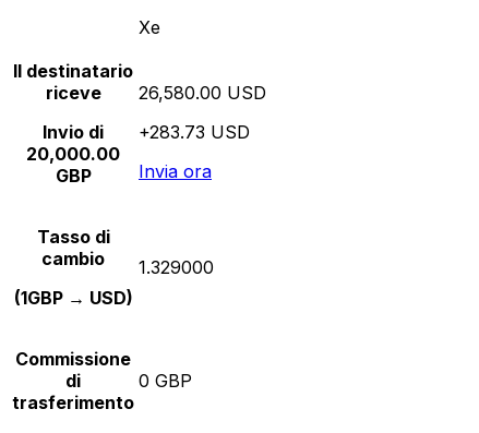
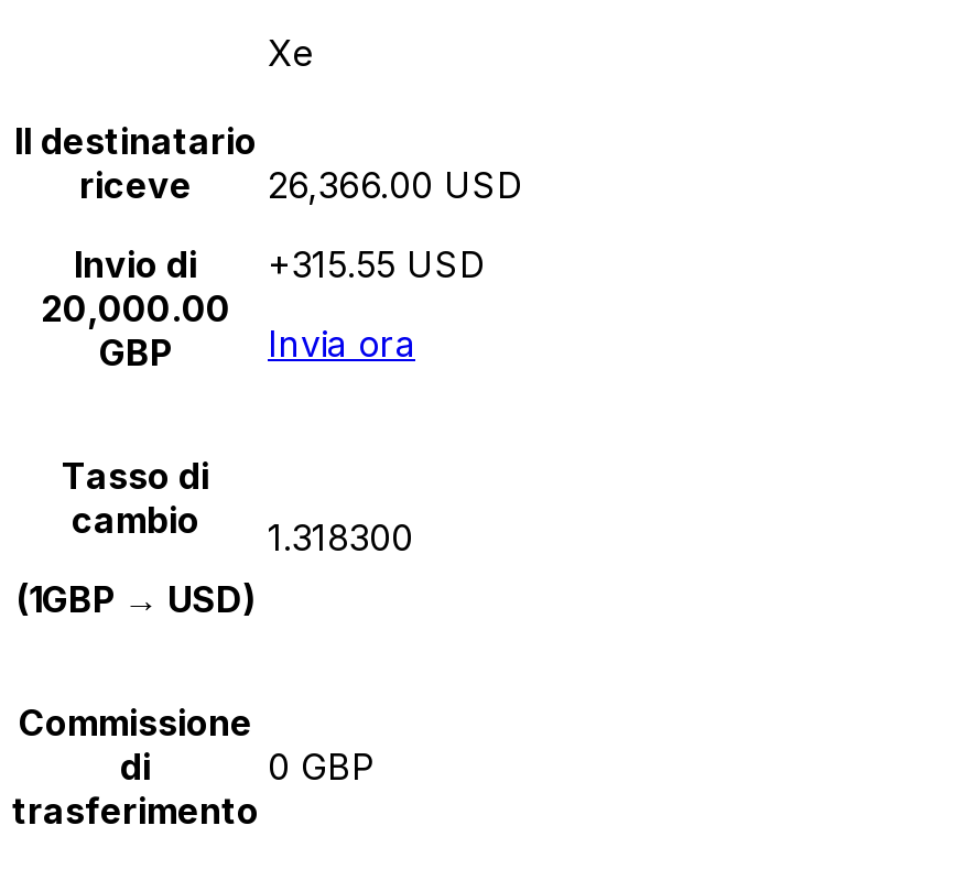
[45,81,266,103] riceve 26,580.00 USD -> [79,162,523,206] riceve 26,366.00 USD
[43,121,250,142] Invio di +283.73 USD -> [74,241,486,285] Invio di +315.55 USD
[41,247,214,278] cambio 1.329000 -> [72,497,413,559] cambio 1.318300

